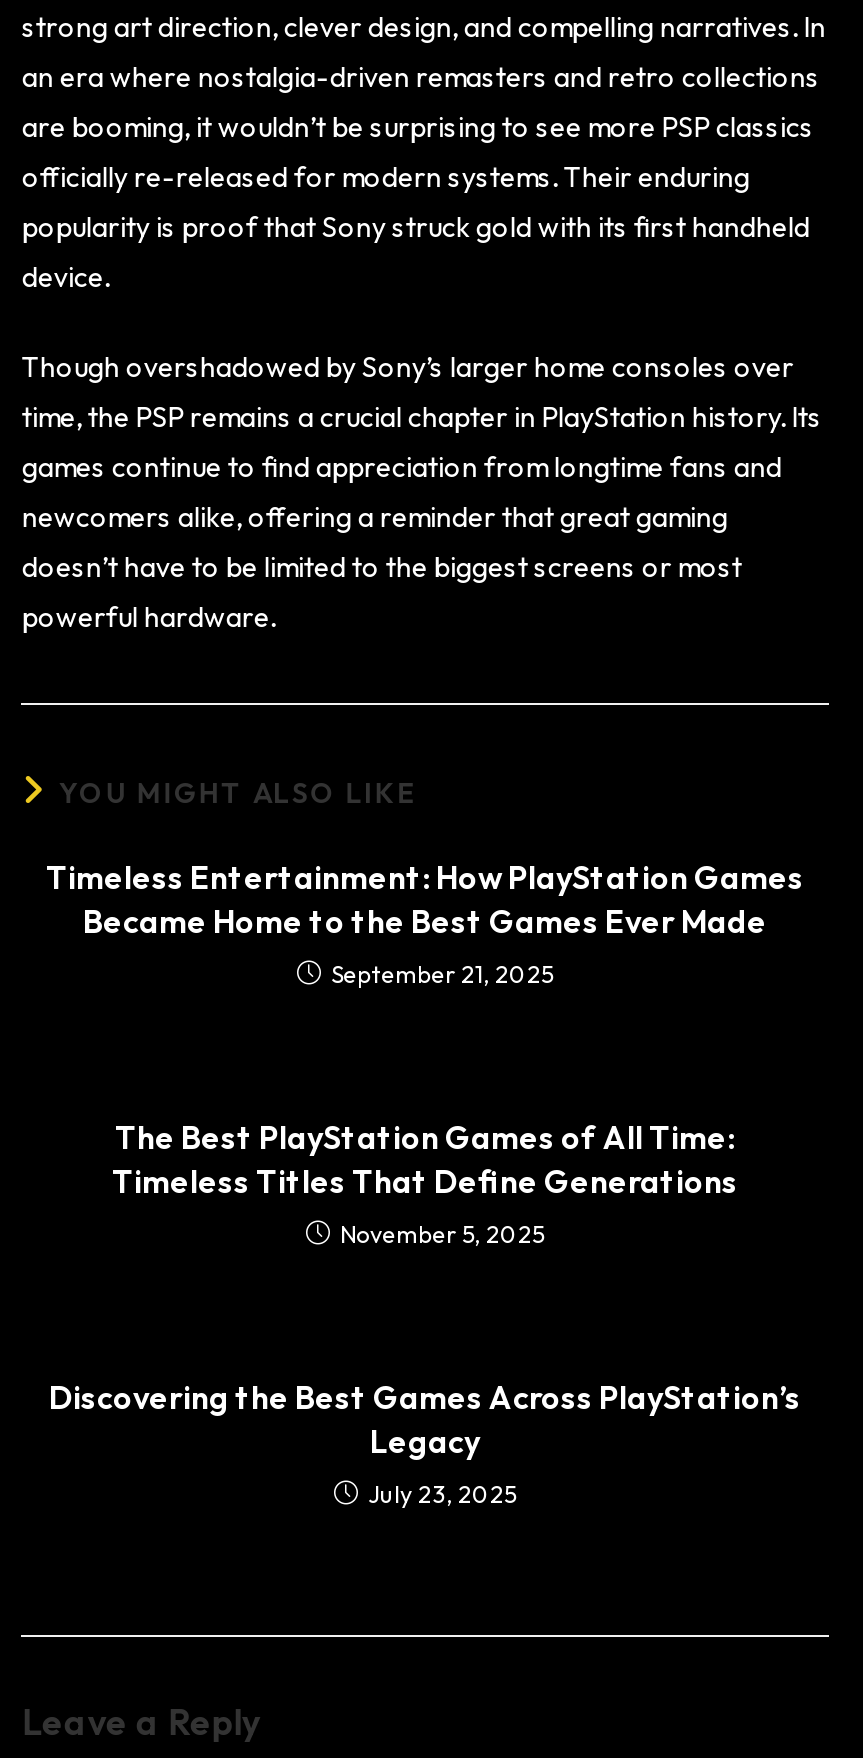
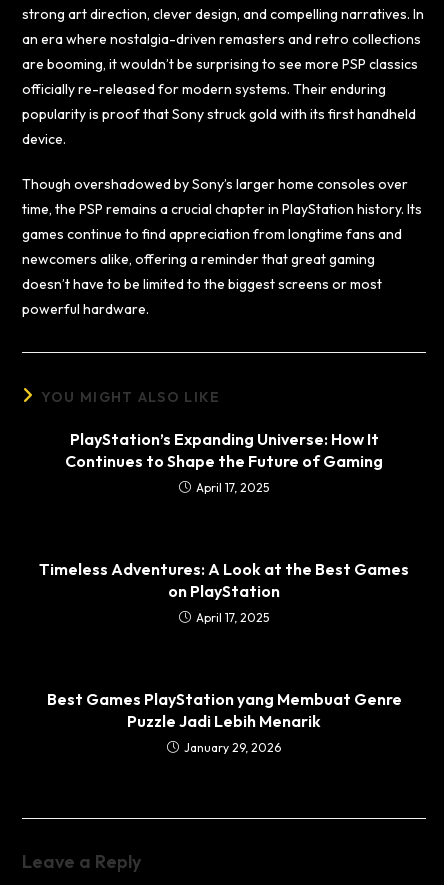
[46,857,804,989] Timeless Entertainment: How PlayStation Games | Became Home to the Best Games Ever Made | September 21, 2025 -> [65,429,383,495] PlayStation’s Expanding Universe: How It | Continues to Shape the Future of Gaming | April 17, 2025
[112,1117,738,1249] The Best PlayStation Games of All Time: | Timeless Titles That Define Generations | November 5, 2025 -> [39,559,409,625] Timeless Adventures: A Look at the Best Games | on PlayStation | April 17, 2025
[49,1377,801,1509] Discovering the Best Games Across PlayStation’s | Legacy | July 23, 2025 -> [46,689,401,755] Best Games PlayStation yang Membuat Genre | Puzzle Jadi Lebih Menarik | January 29, 2026

